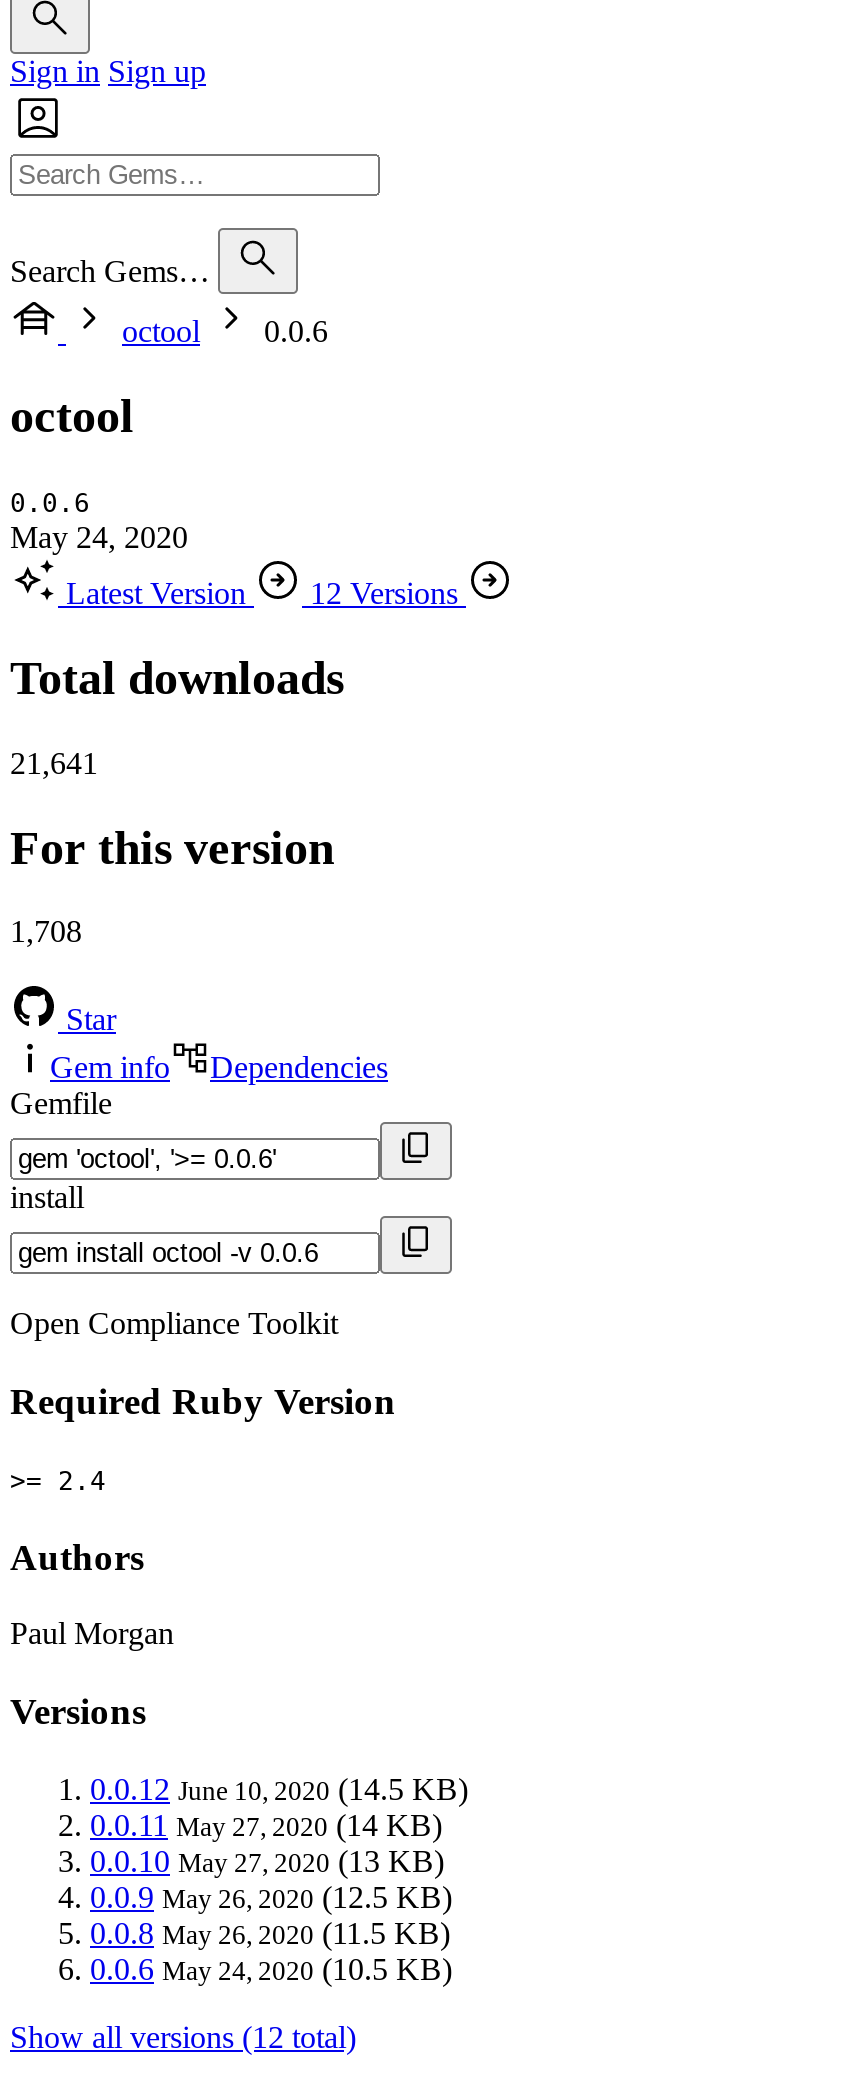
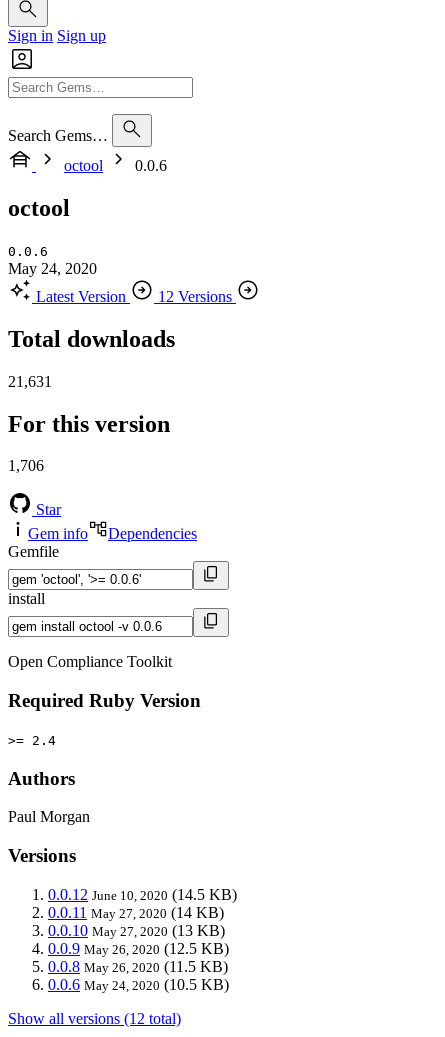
[10,745,98,779] 21,641 -> [8,373,52,390] 21,631
[10,915,82,949] 1,708 -> [8,457,44,474] 1,706

